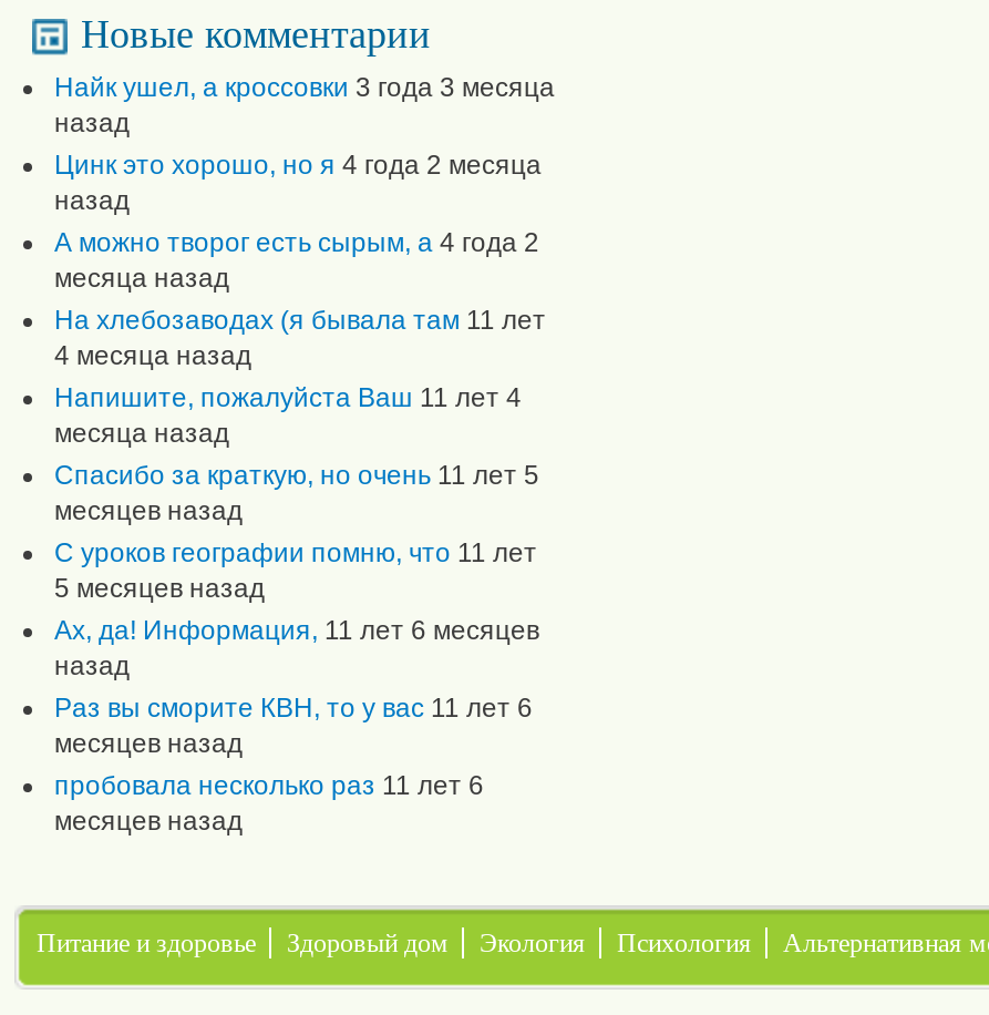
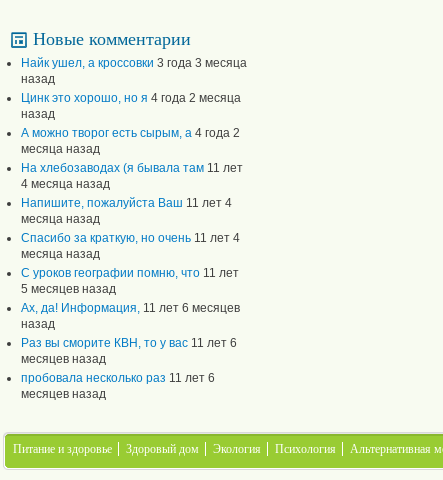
[54,460,539,491] Спасибо за краткую, но очень 11 лет 5 -> [21,231,240,245] Спасибо за краткую, но очень 11 лет 4
[54,495,243,526] месяцев назад -> [21,247,100,261] месяца назад

